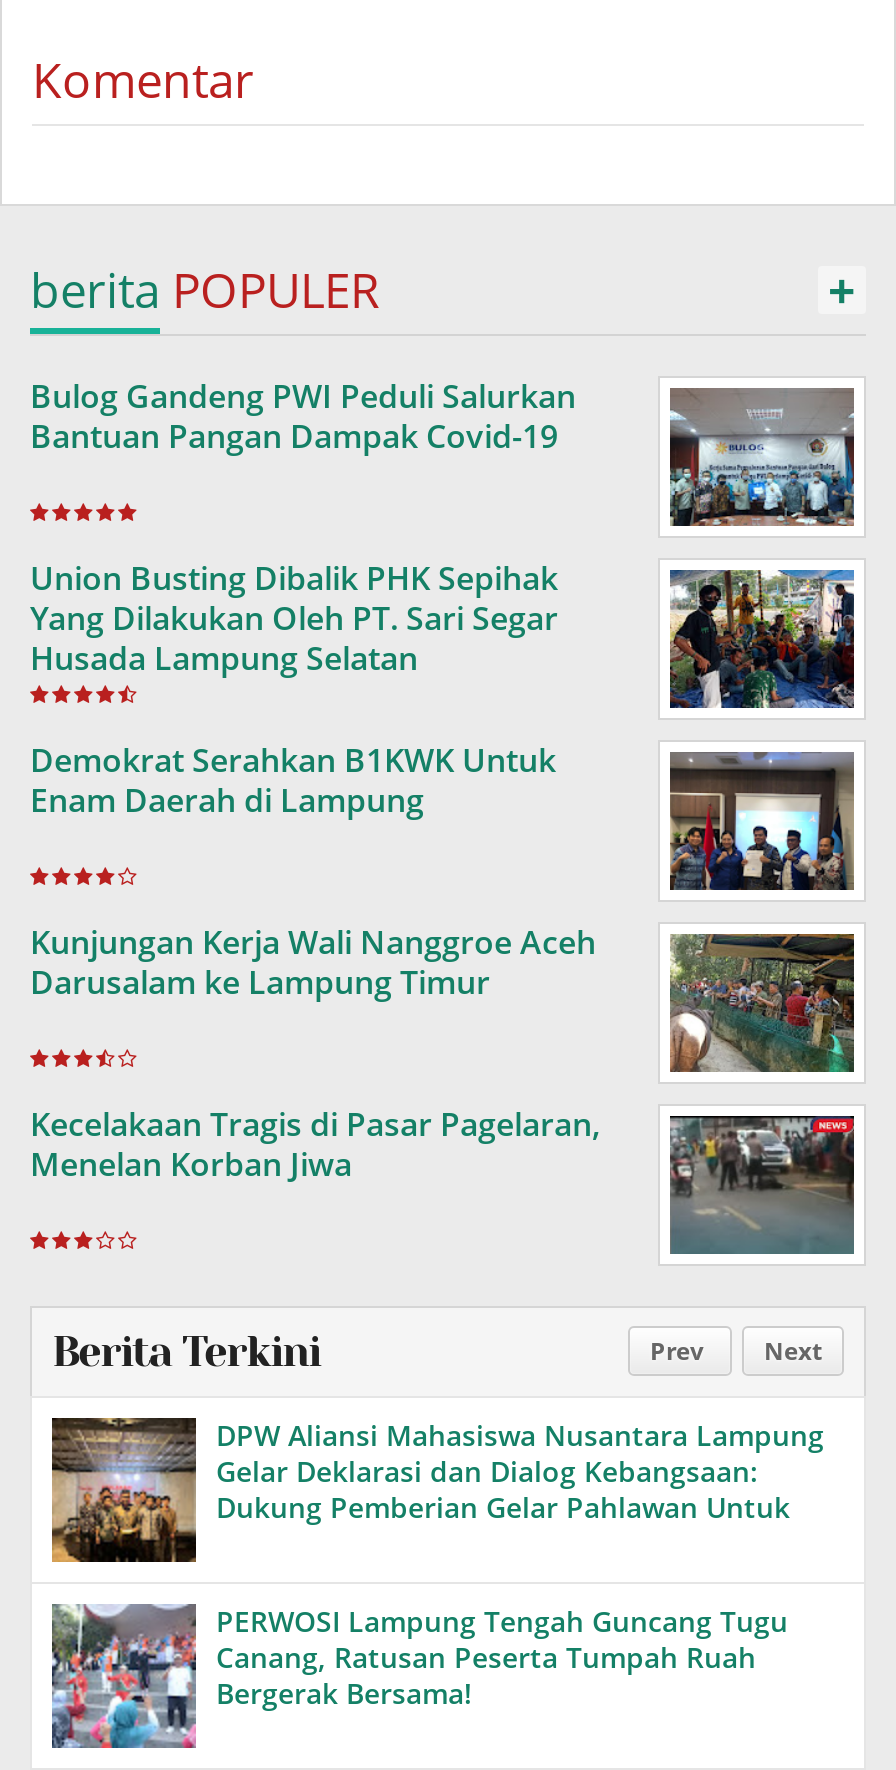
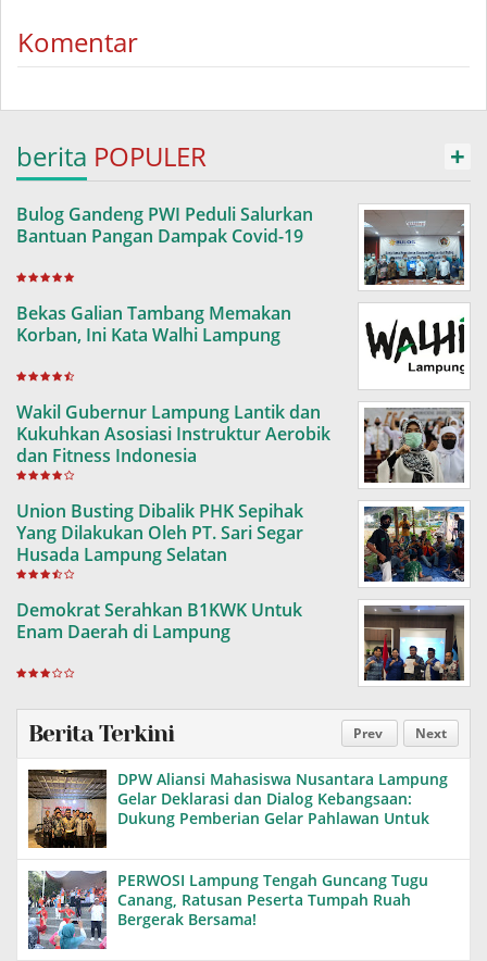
none -> [16,302,465,468] [image] | Bekas Galian Tambang Memakan | Korban, Ini Kata Walhi Lampung | Wakil Gubernur Lampung Lantik dan | Kukuhkan Asosiasi Instruktur Aerobik | dan Fitness Indonesia
none -> [364,410,464,483] [image]
moved [30,557,558,823] -> [16,499,303,644]: Union Busting Dibalik PHK Sepihak | Yang Dilakukan Oleh PT. Sari Segar | Husada Lampung Selatan | Demokrat Serahkan B1KWK Untuk | Enam Daerah di Lampung
[30,921,856,1187] [image] | Kunjungan Kerja Wali Nanggroe Aceh | Darusalam ke Lampung Timur | Kecelakaan Tragis di Pasar Pagelaran, | Menelan Korban Jiwa -> none
[668,1114,856,1256] [image] -> none

